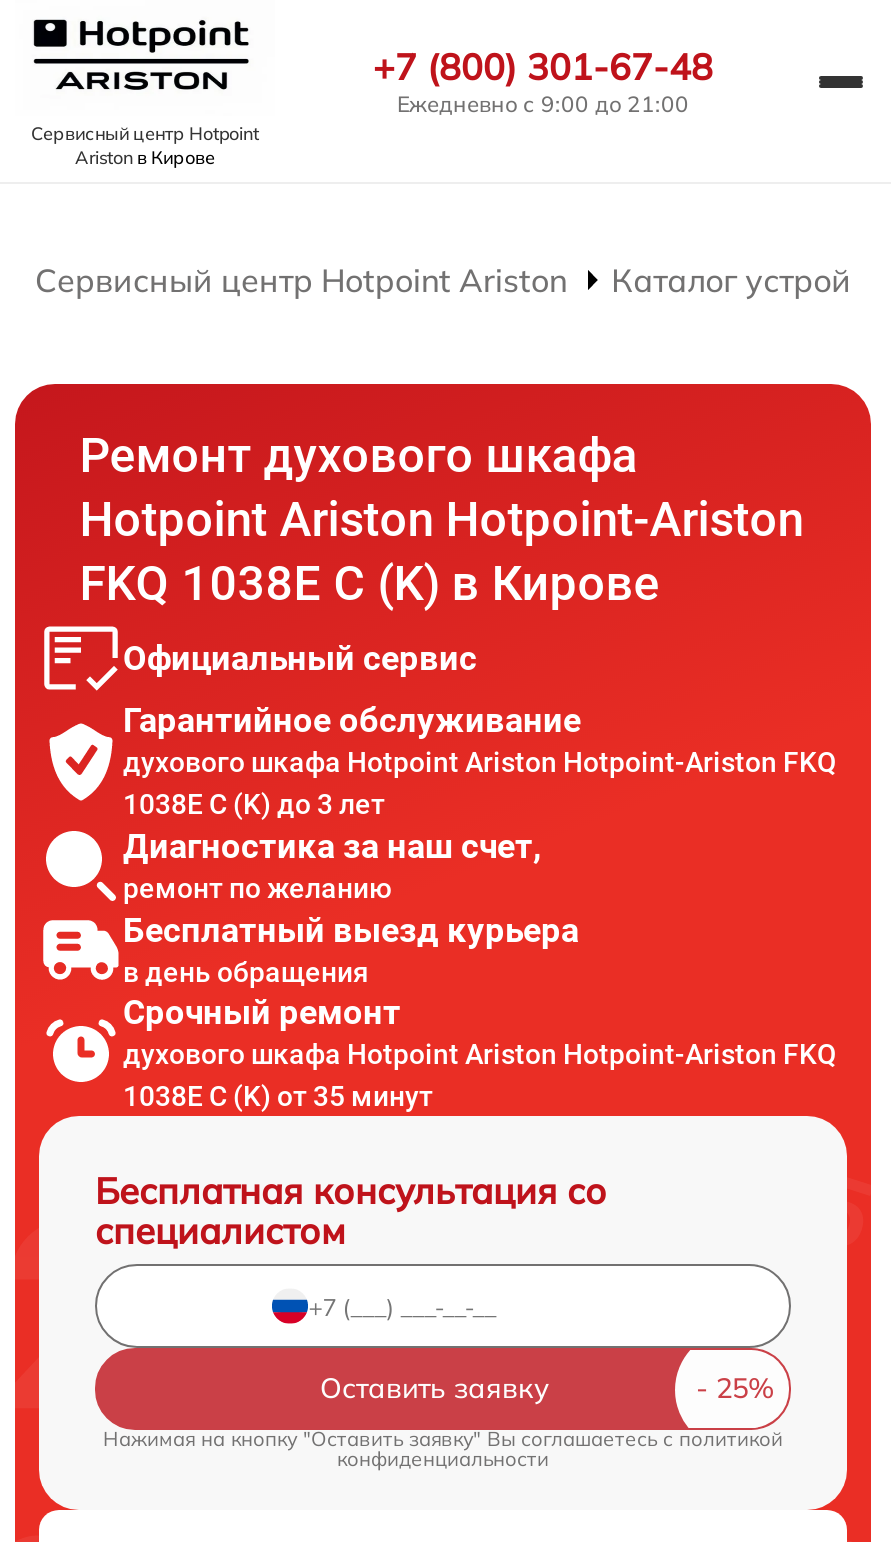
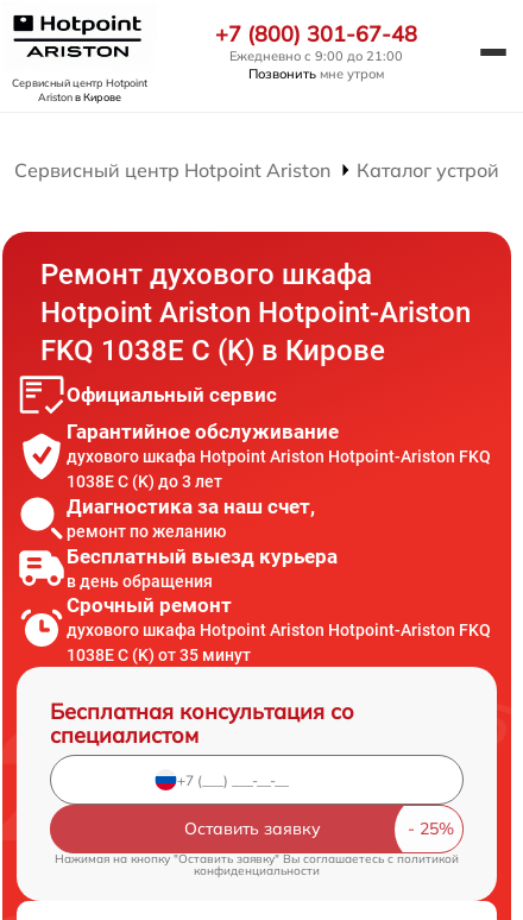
none -> [248,65,384,82] Позвонить мне утром

